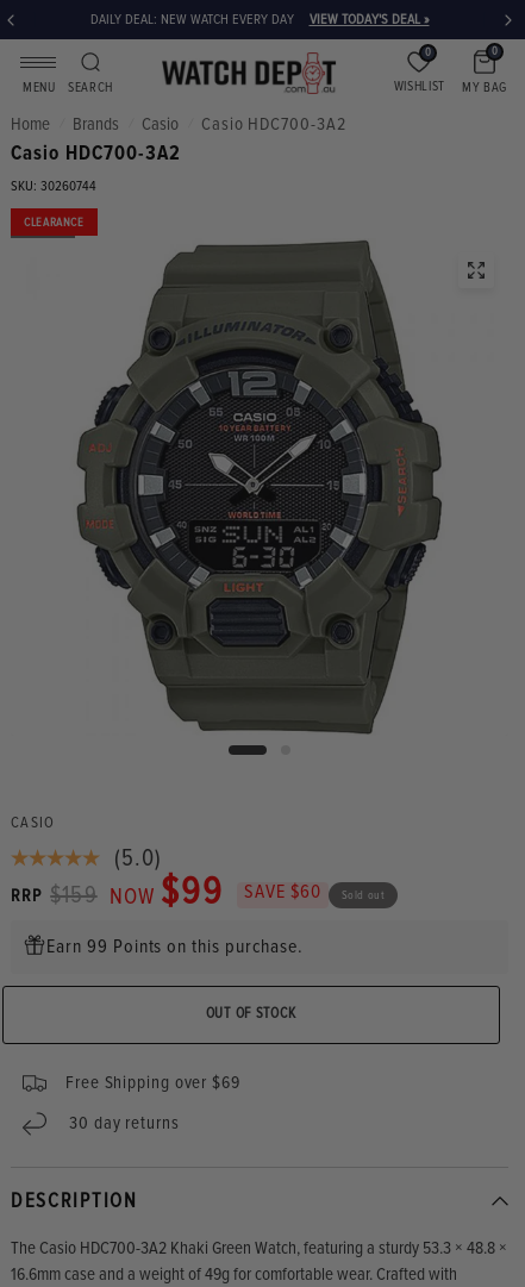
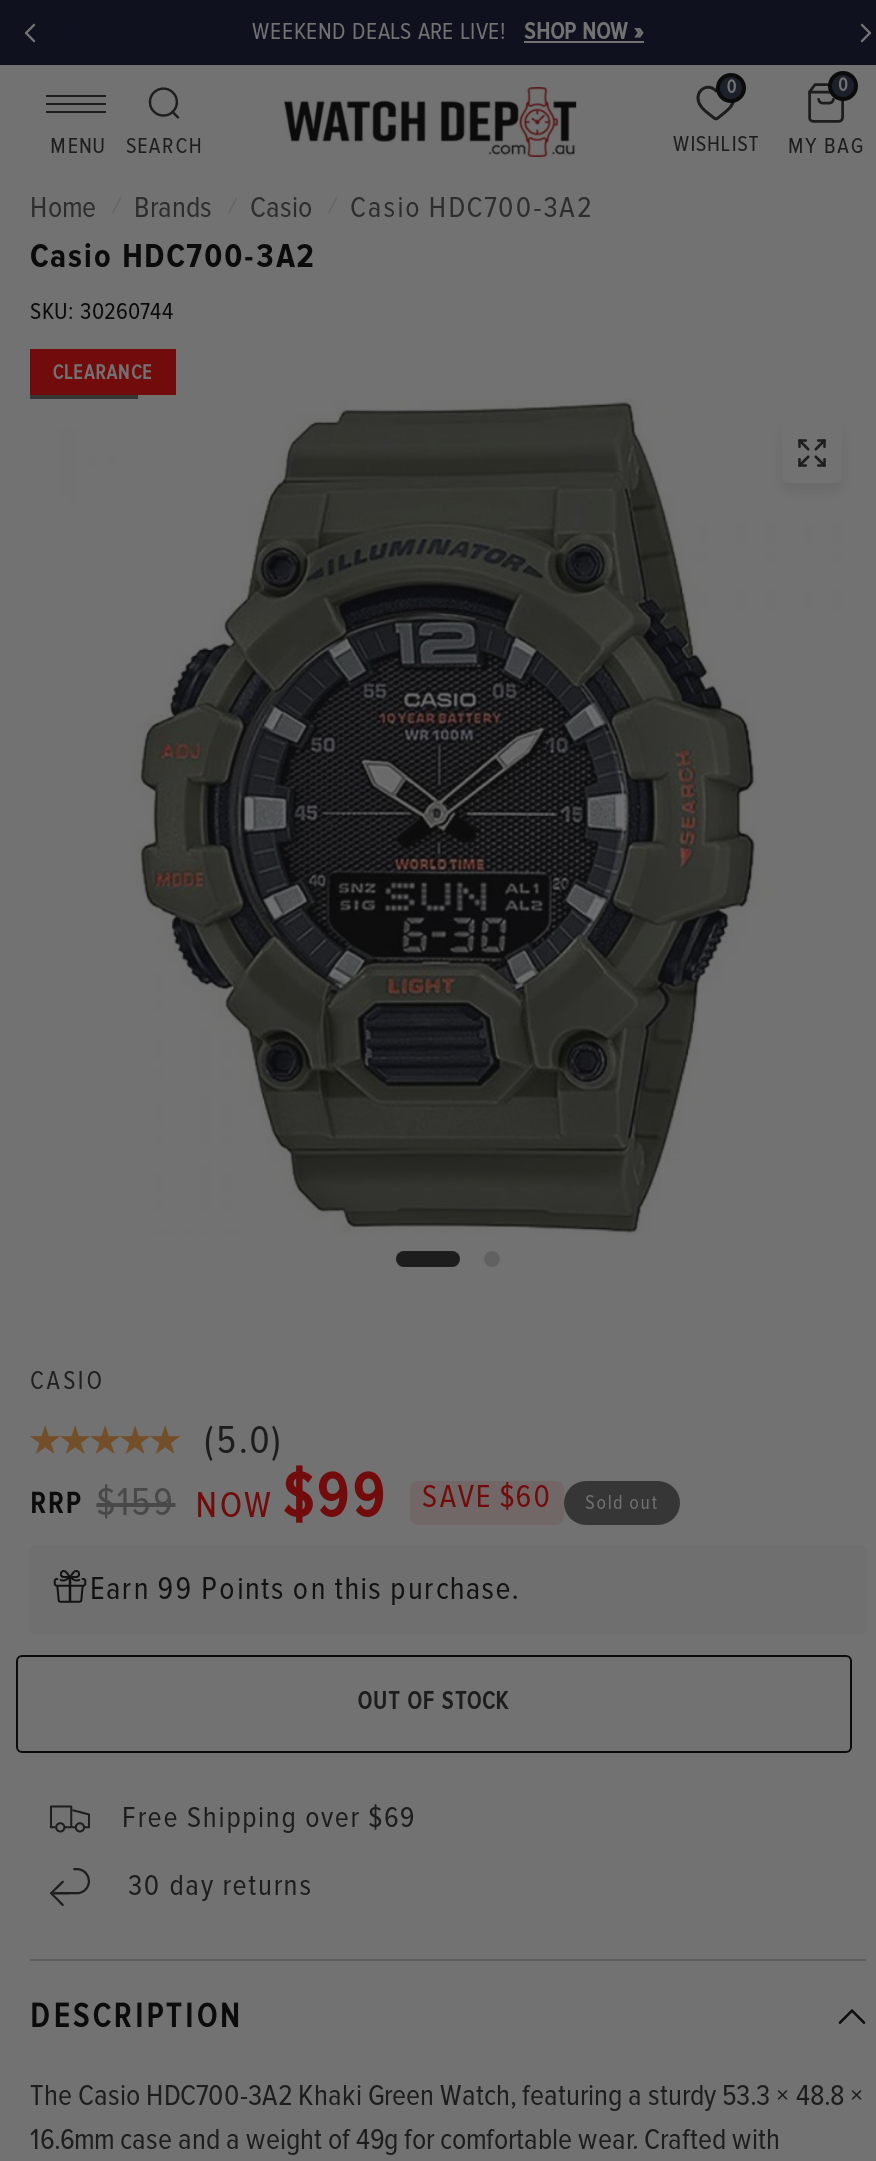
[90,11,429,29] DAILY DEAL: NEW WATCH EVERY DAY | VIEW TODAY'S DEAL » -> [252,17,644,47] WEEKEND DEALS ARE LIVE! SHOP NOW »

